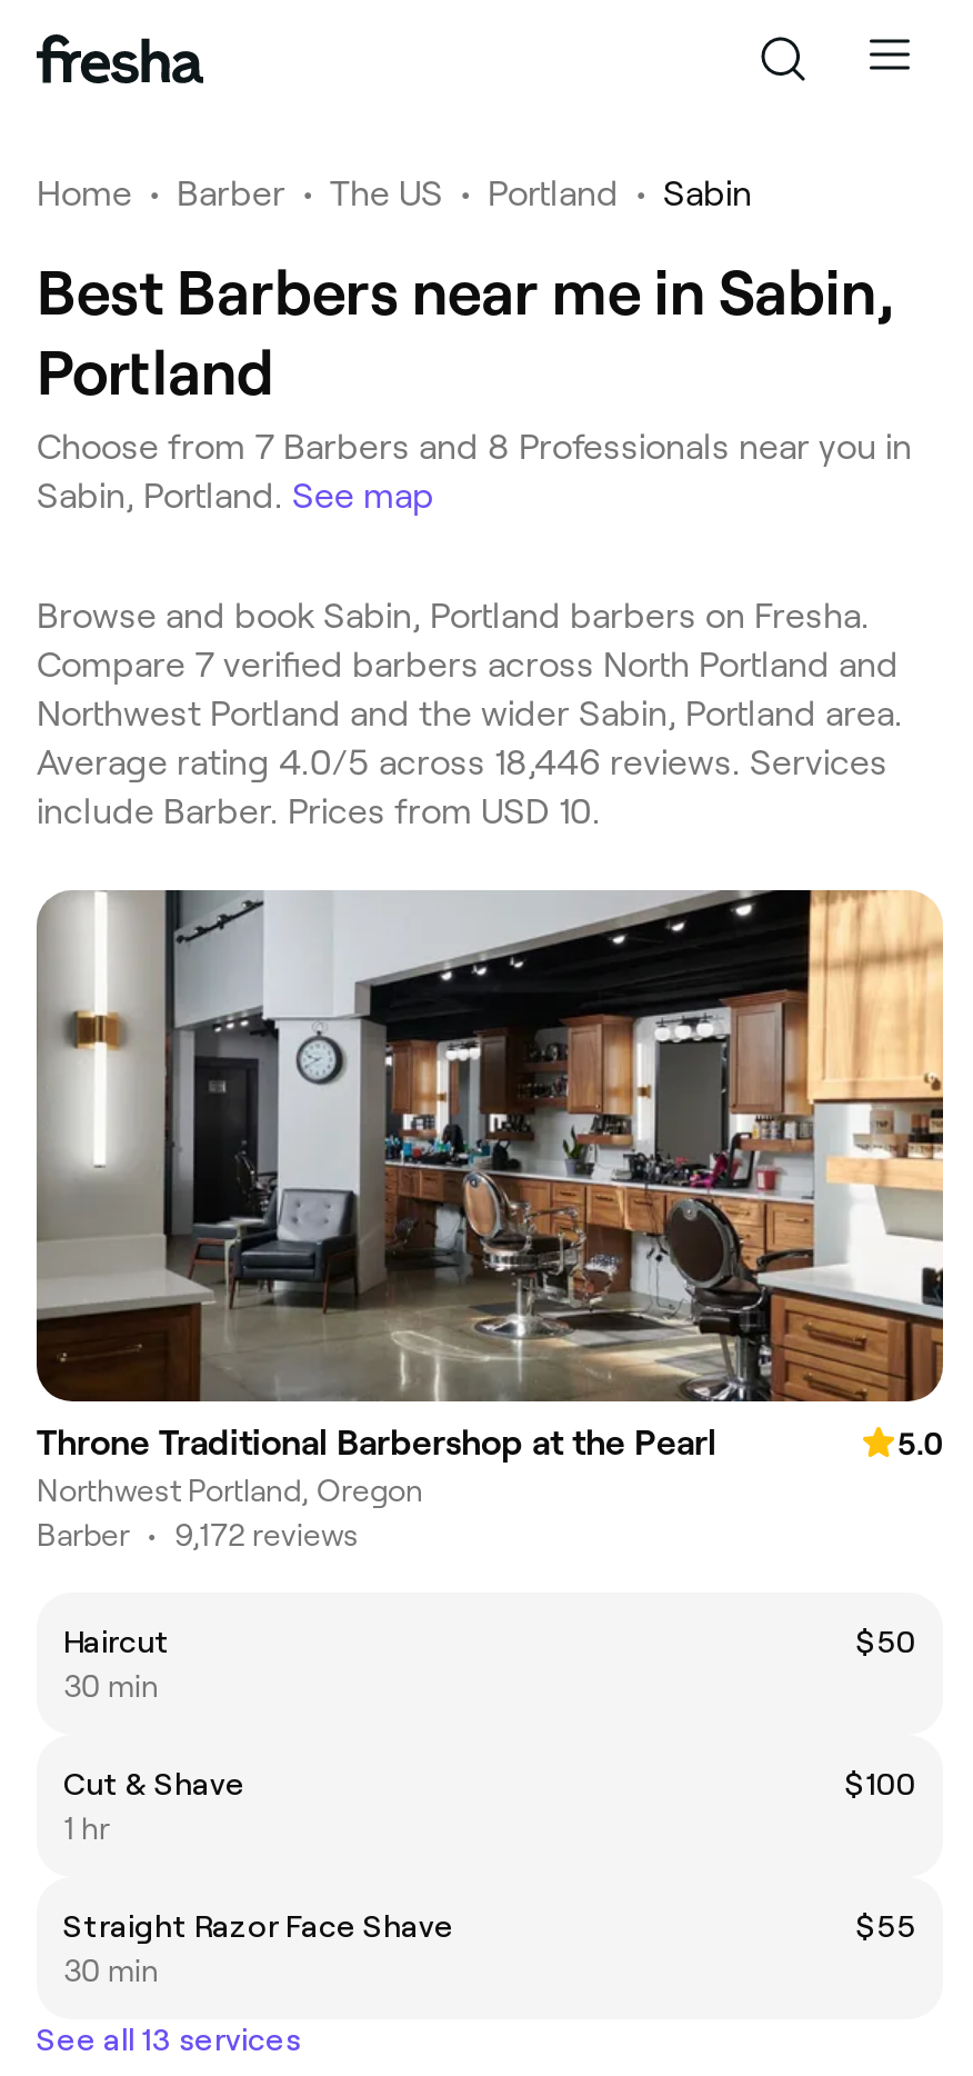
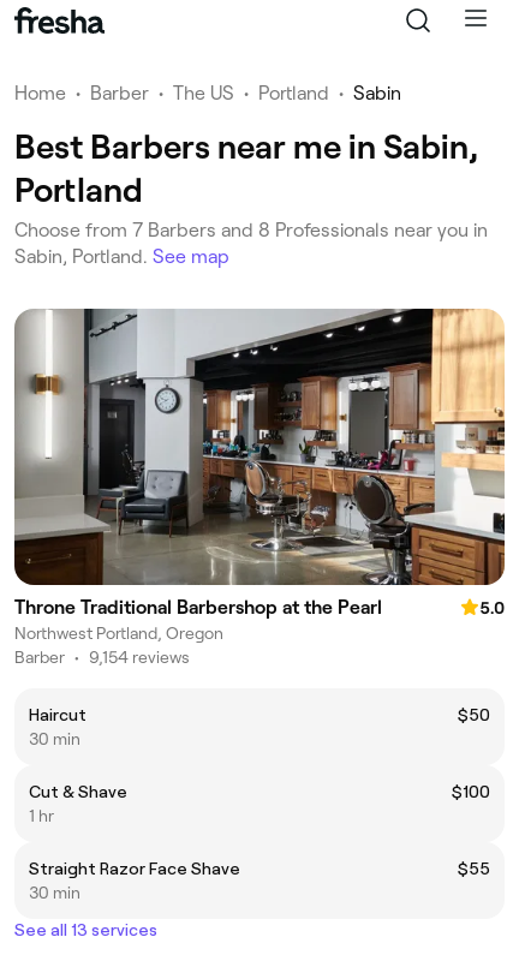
[37,597,903,830] Browse and book Sabin, Portland barbers on Fresha. | Compare 7 verified barbers across North Portland and | Northwest Portland and the wider Sabin, Portland area. | Average rating 4.0/5 across 18,446 reviews. Services | include Barber. Prices from USD 10. -> none
[37,1516,359,1551] Barber • 9,172 reviews -> [14,647,190,666] Barber • 9,154 reviews

